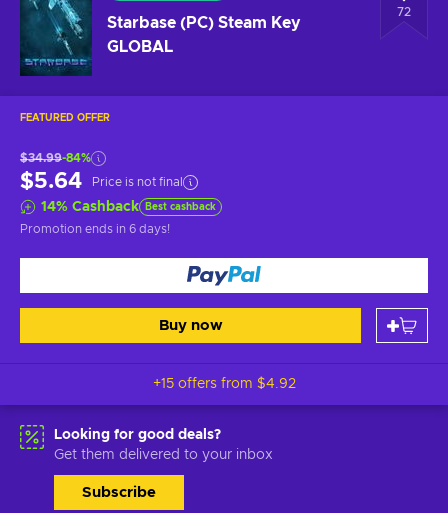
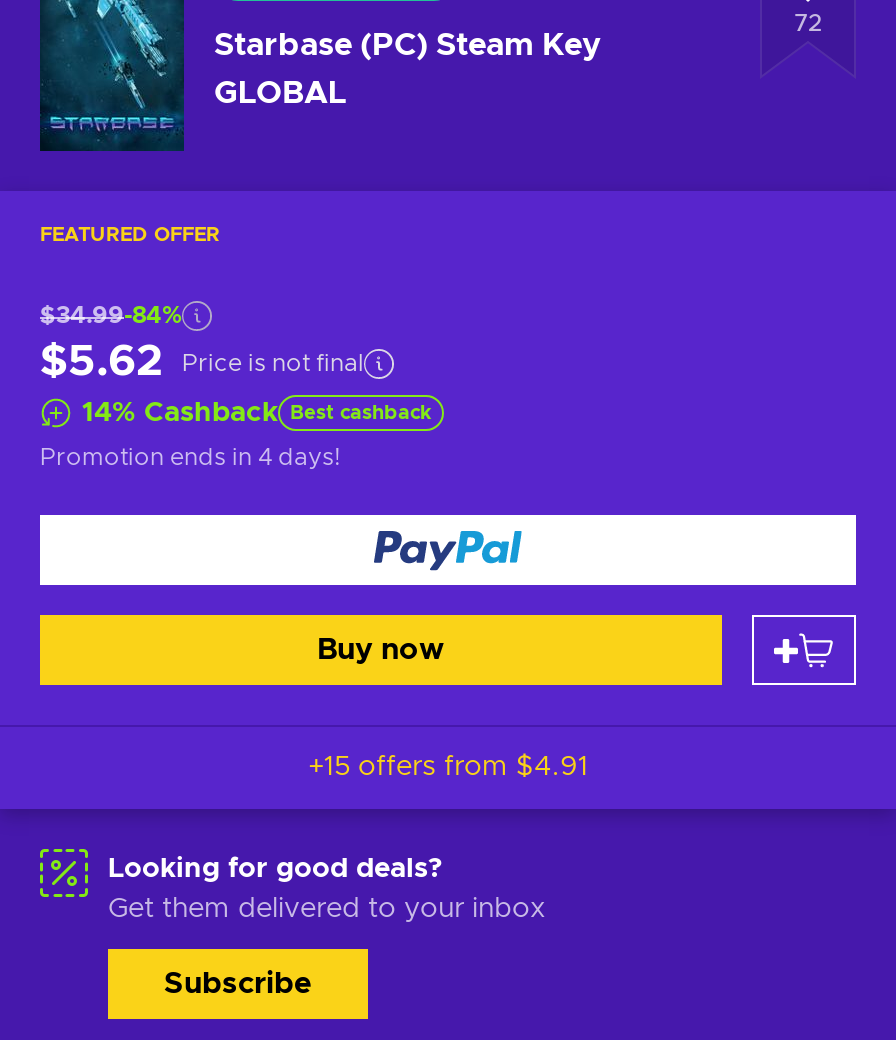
[20,170,183,192] $5.64 Price is not final -> [40,340,364,384] $5.62 Price is not final
[20,223,170,235] Promotion ends in 6 days! -> [40,445,340,469] Promotion ends in 4 days!
[152,377,295,391] +15 offers from $4.92 -> [308,753,588,781] +15 offers from $4.91

